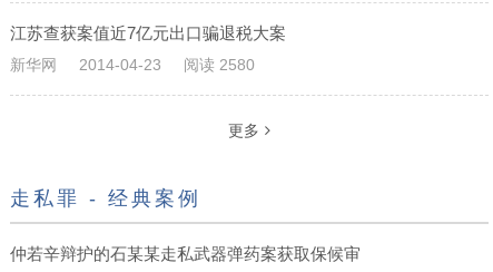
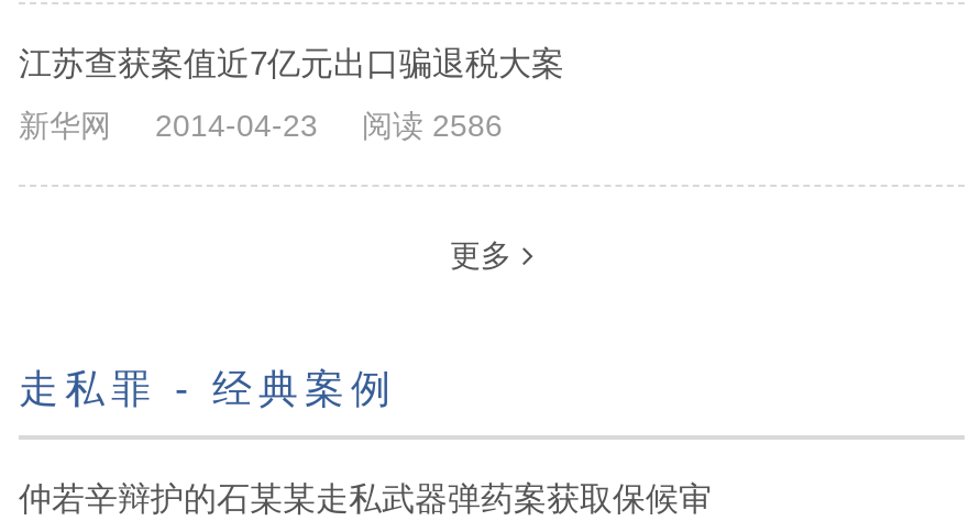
[10,56,255,74] 新华网 2014-04-23 阅读 2580 -> [19,108,503,143] 新华网 2014-04-23 阅读 2586

